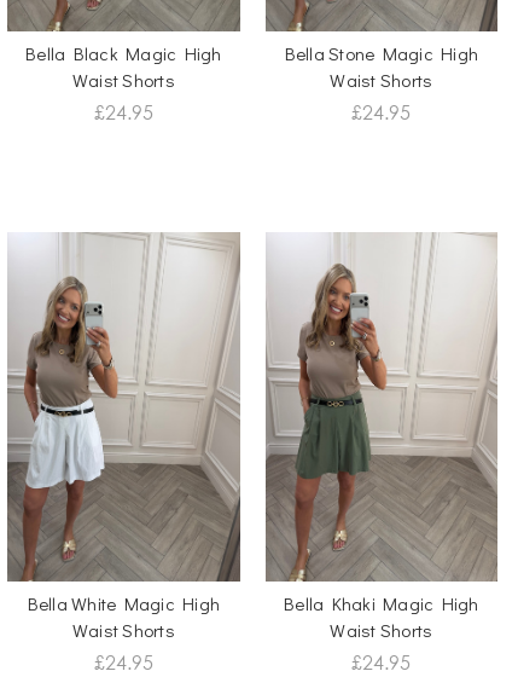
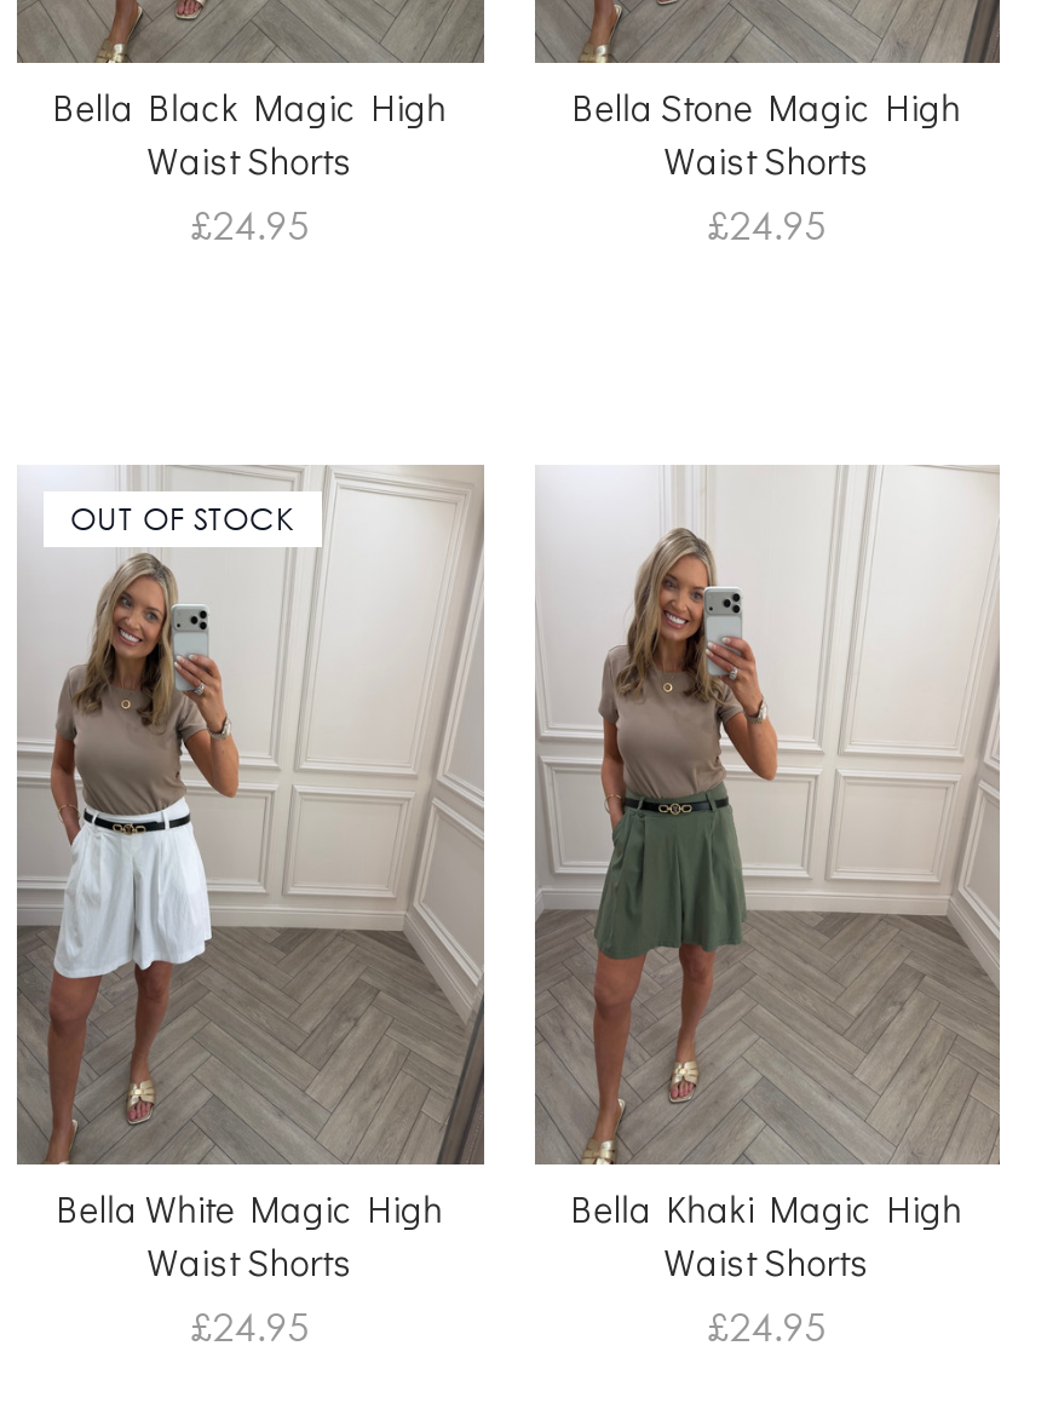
none -> [70,499,295,538] OUT OF STOCK

